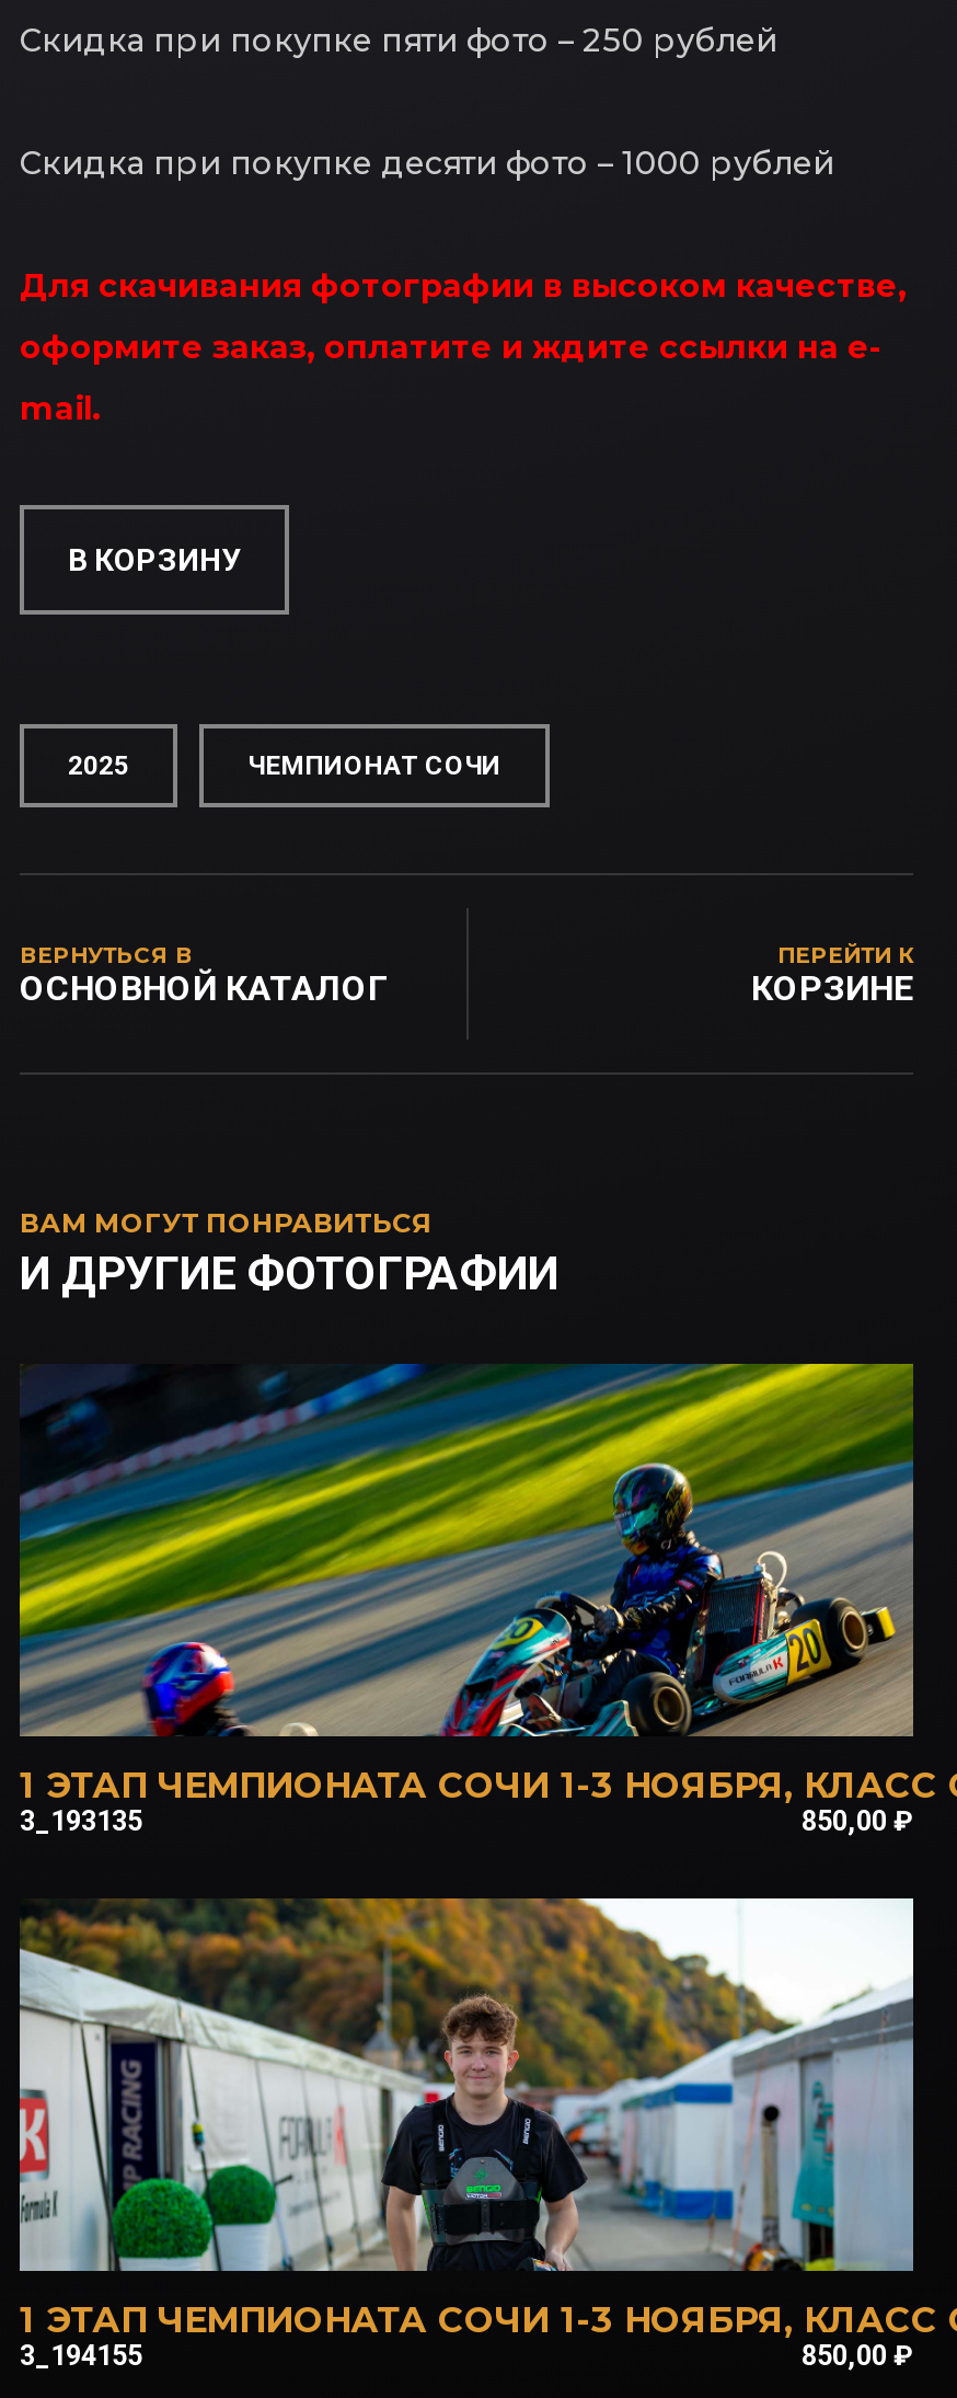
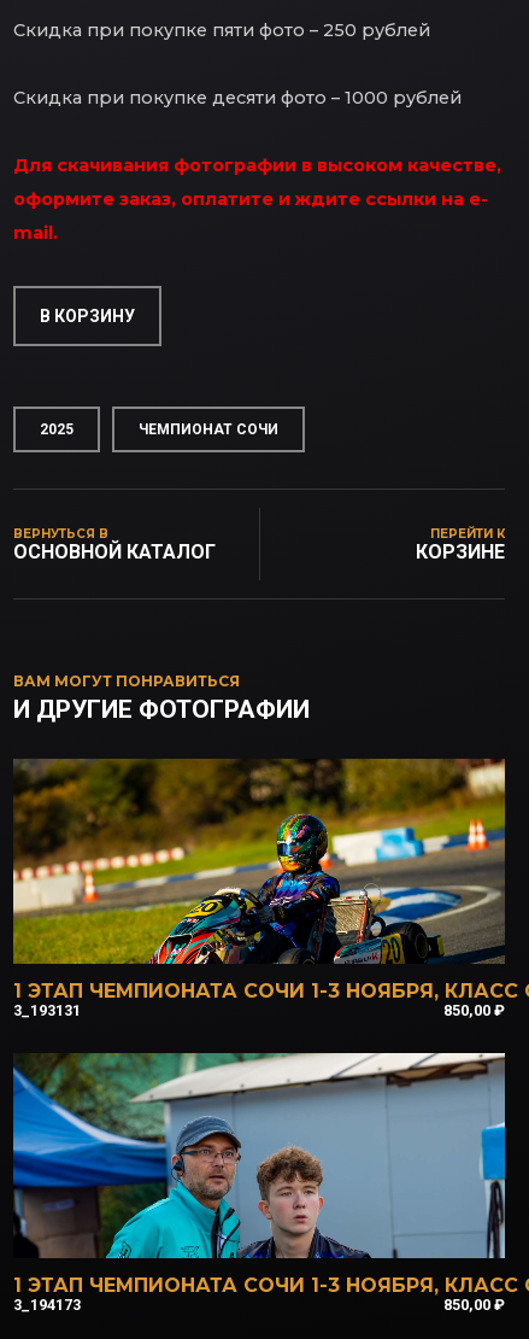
[18,1362,915,1837] [image] | 3_193135 -> [12,758,506,1019] [image] | 3_193131
[18,1896,915,2372] [image] | 3_194155 -> [12,1052,506,1314] [image] | 3_194173

